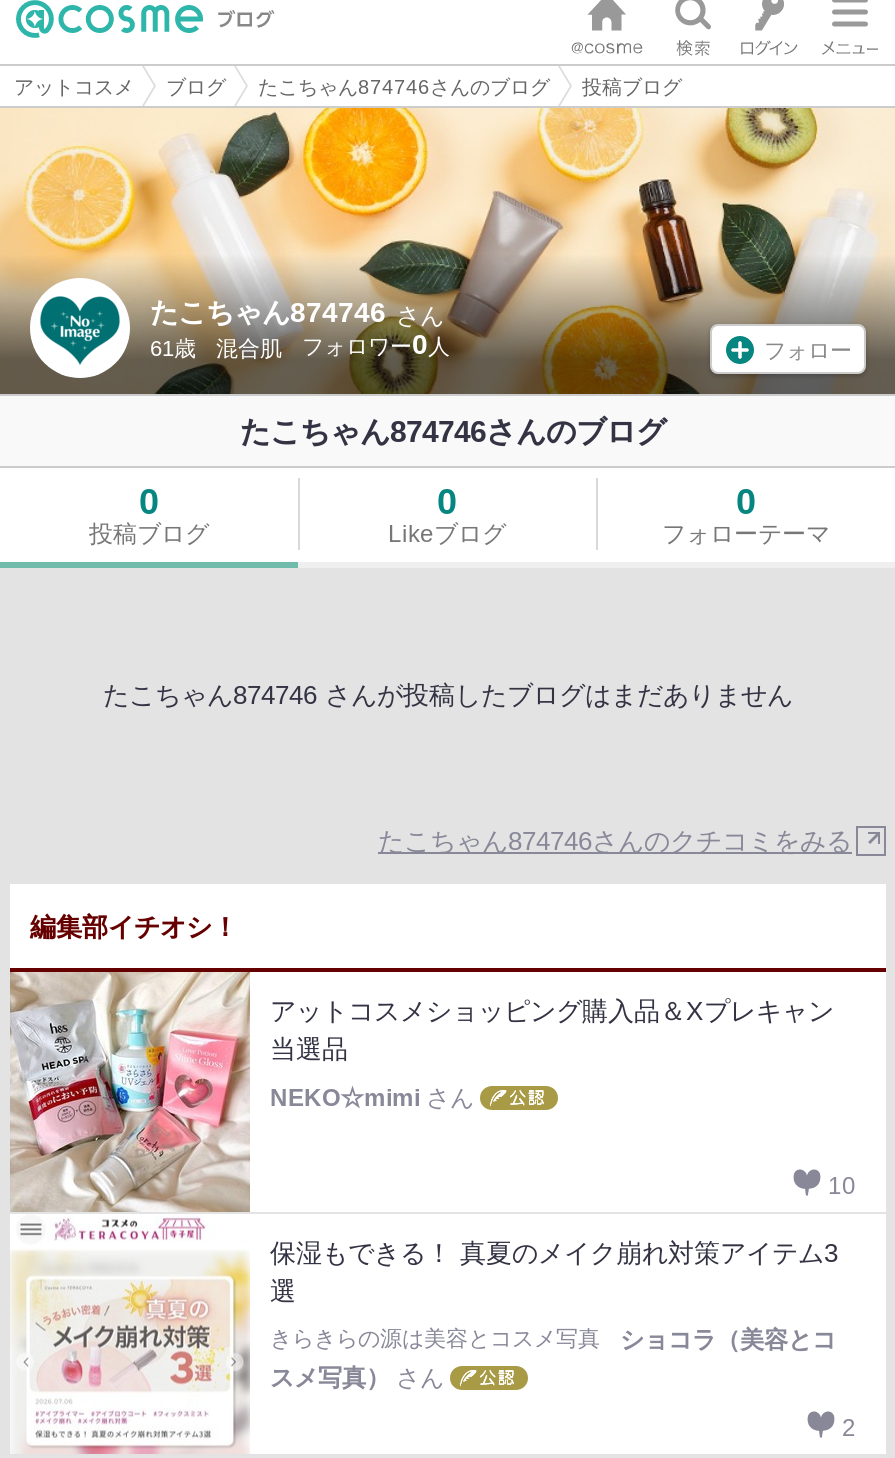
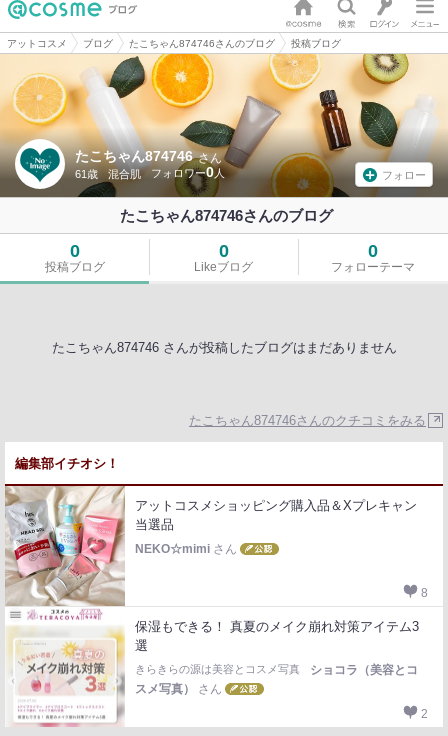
[828,1173,856,1201] 10 -> [421,586,428,600] 8

